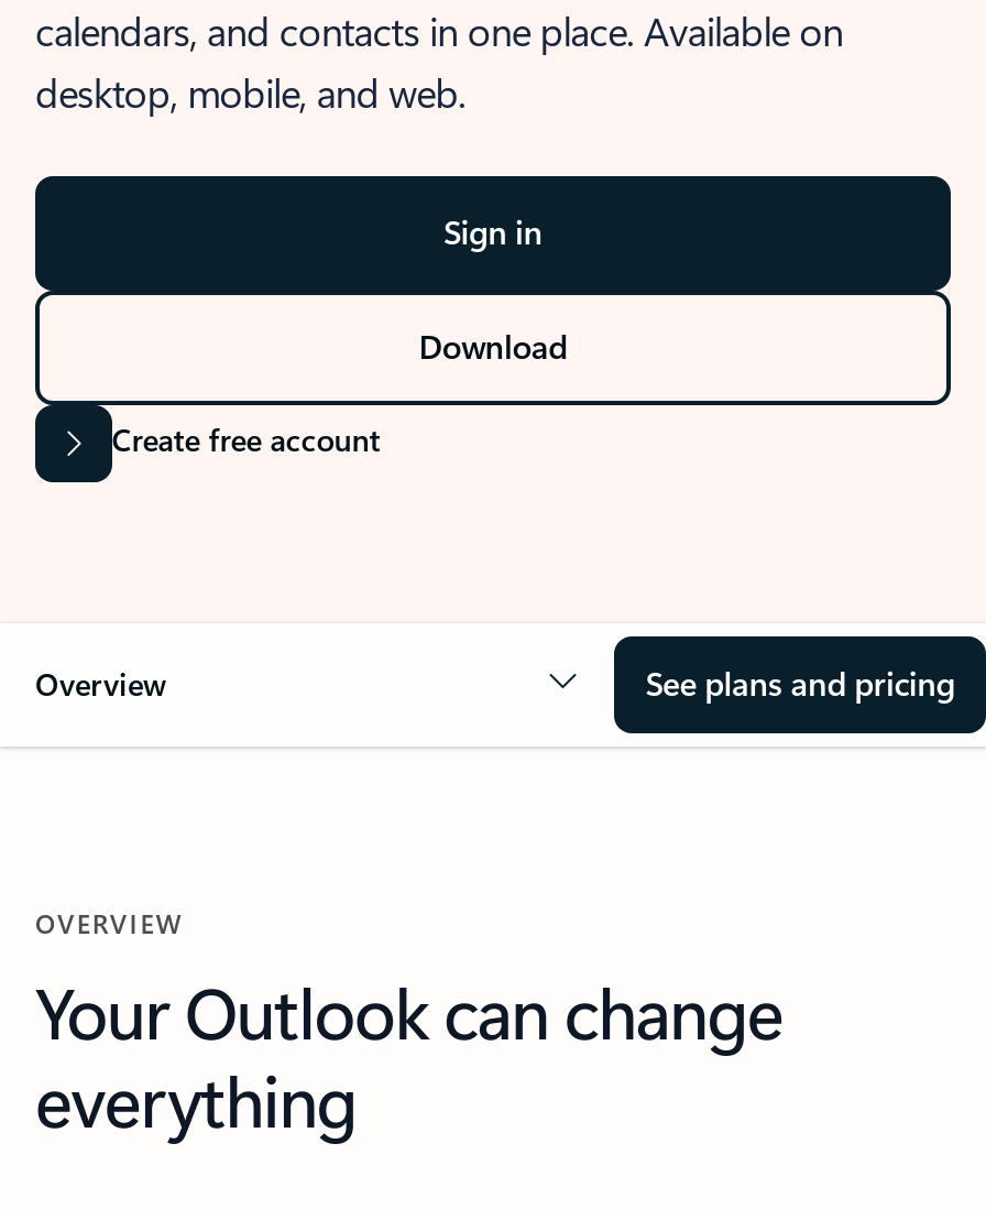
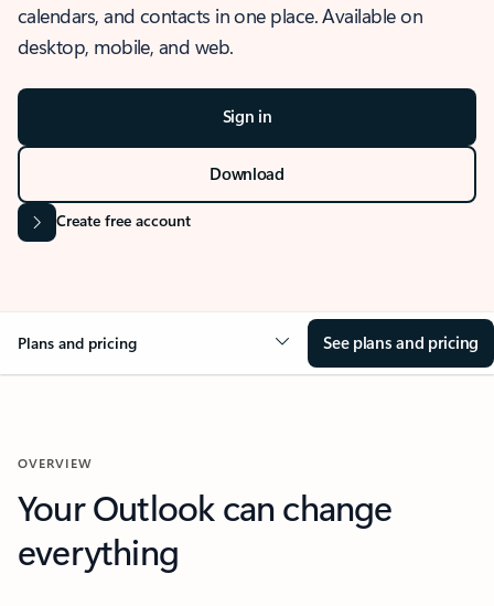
[35,663,167,705] Overview -> [18,332,137,353] Plans and pricing

